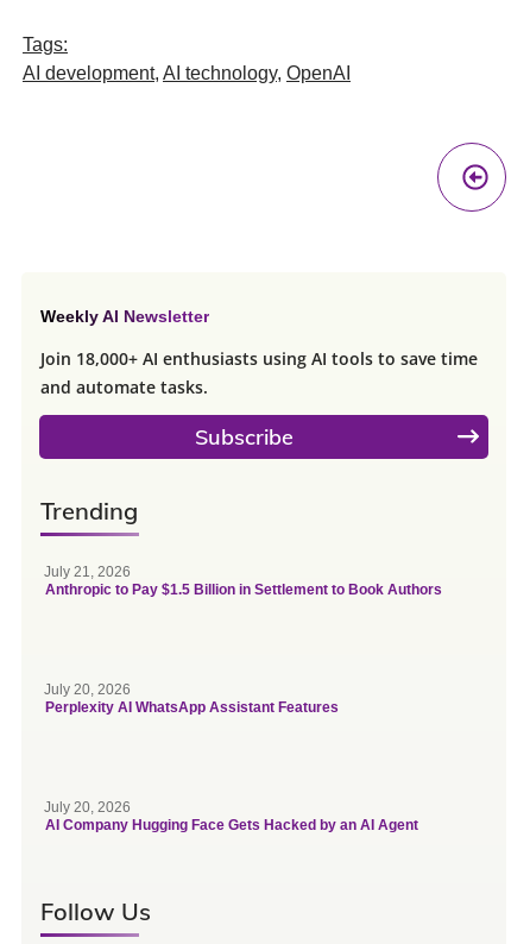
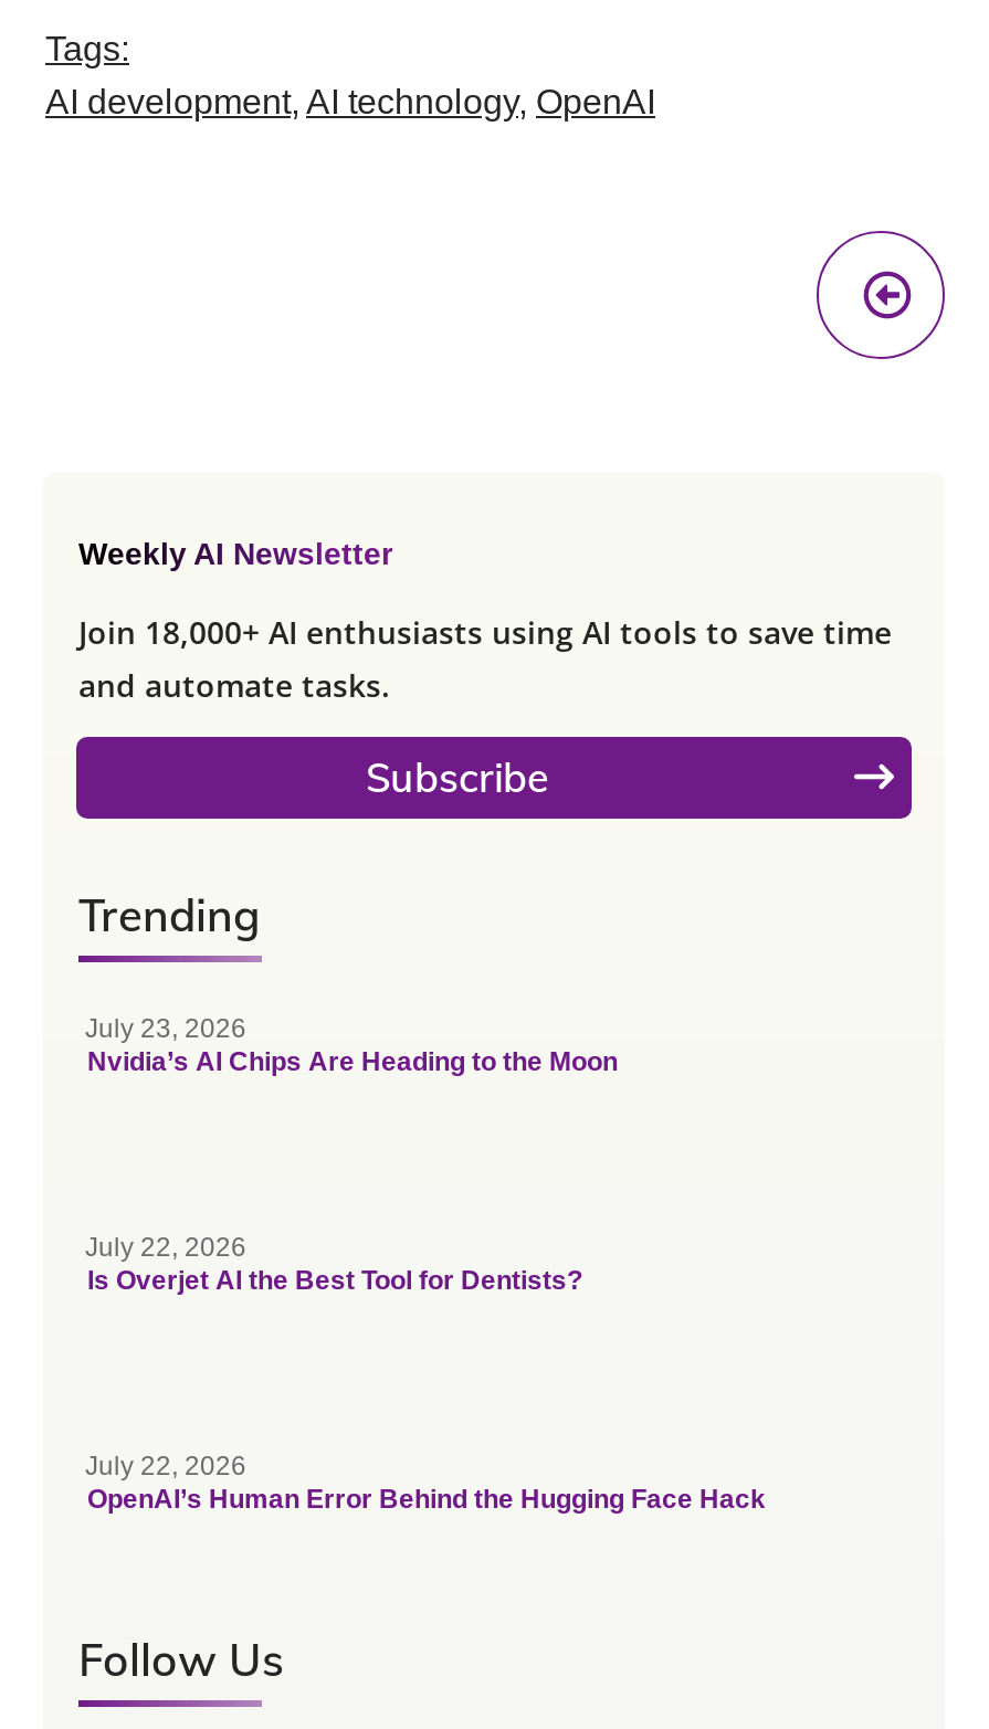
[44,563,442,598] July 21, 2026 | Anthropic to Pay $1.5 Billion in Settlement to Book Authors -> [85,1012,618,1076] July 23, 2026 | Nvidia’s AI Chips Are Heading to the Moon
[44,681,339,715] July 20, 2026 | Perplexity AI WhatsApp Assistant Features -> [85,1231,589,1295] July 22, 2026 | Is Overjet AI the Best Tool for Dentists?
[44,798,418,833] July 20, 2026 | AI Company Hugging Face Gets Hacked by an AI Agent -> [85,1450,766,1514] July 22, 2026 | OpenAI’s Human Error Behind the Hugging Face Hack

